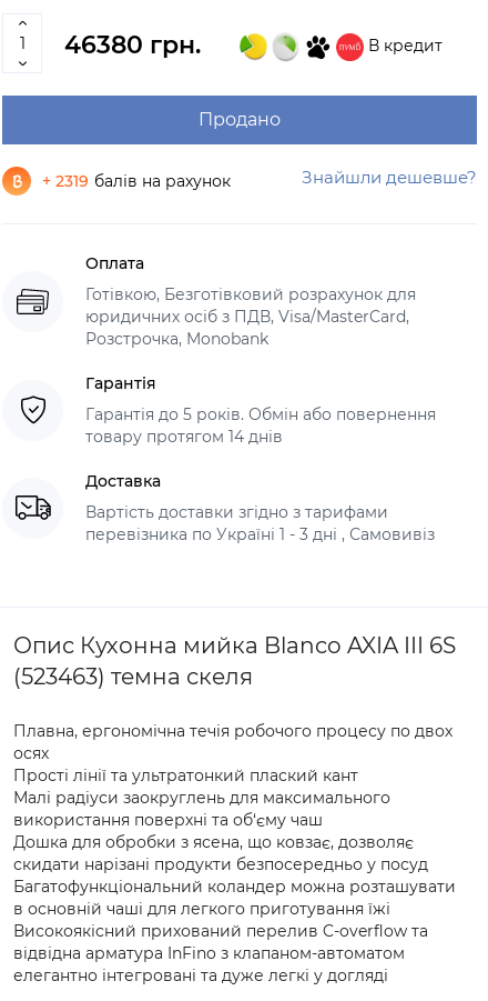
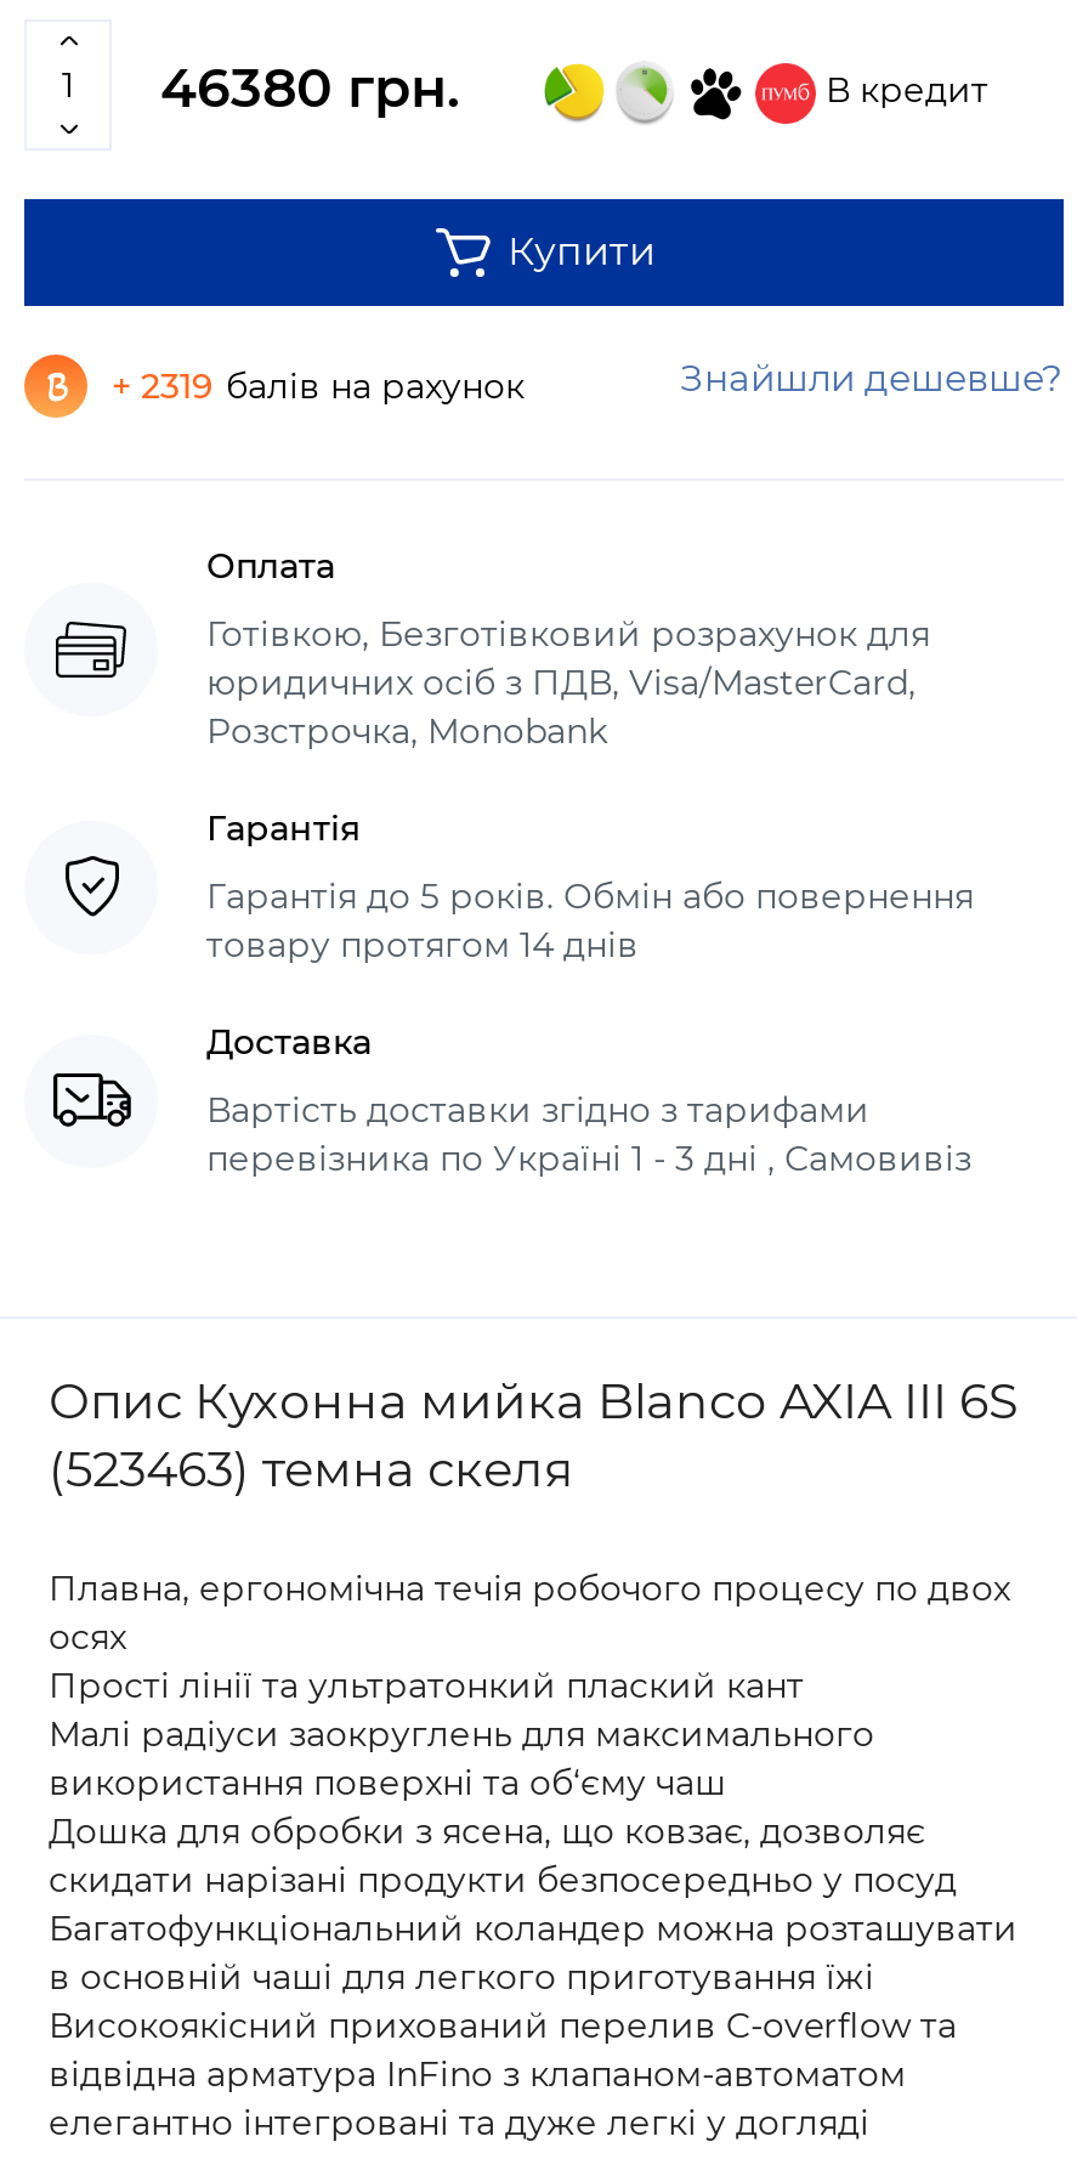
[199,109,281,130] Продано -> [508,229,656,275] Купити

